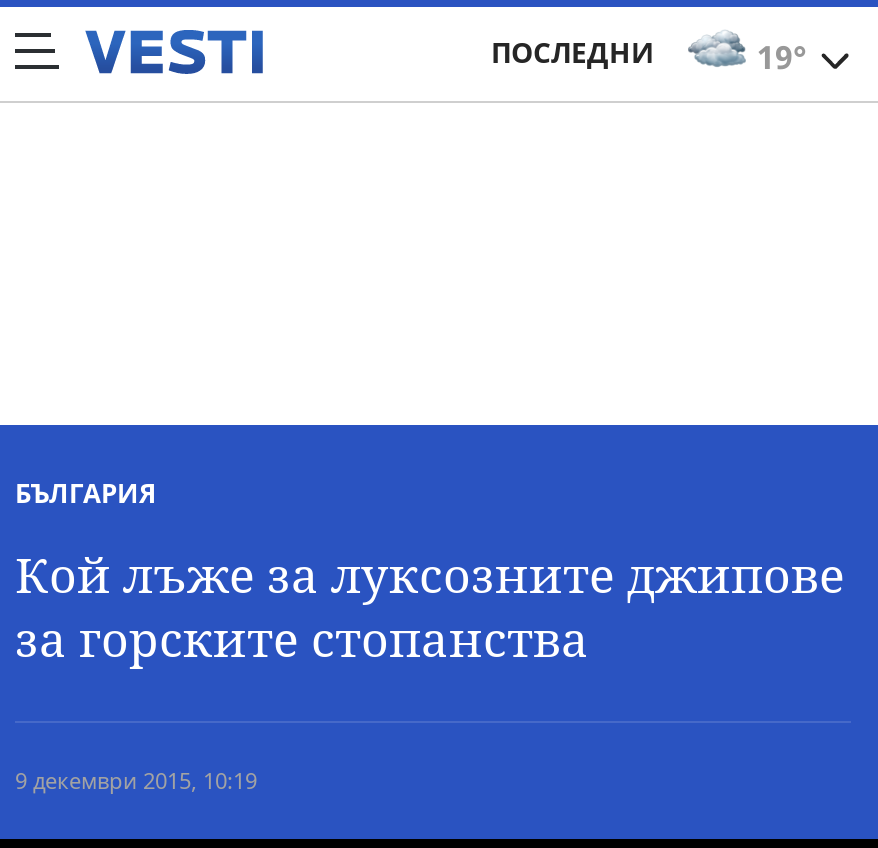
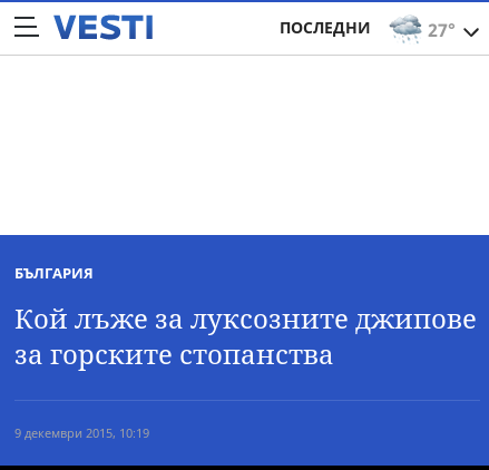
[757,35,807,79] 19° -> [428,18,456,42] 27°

